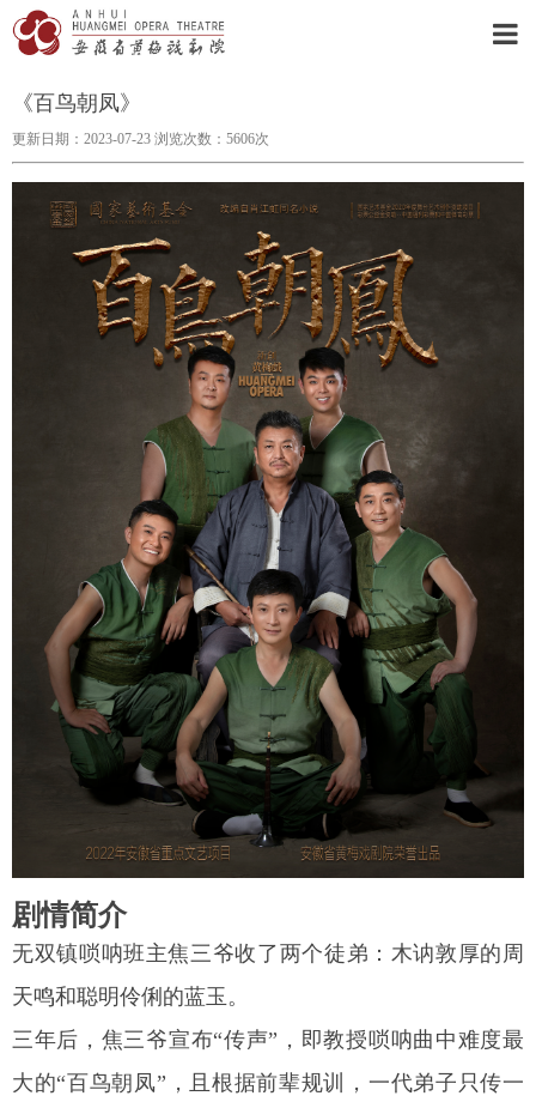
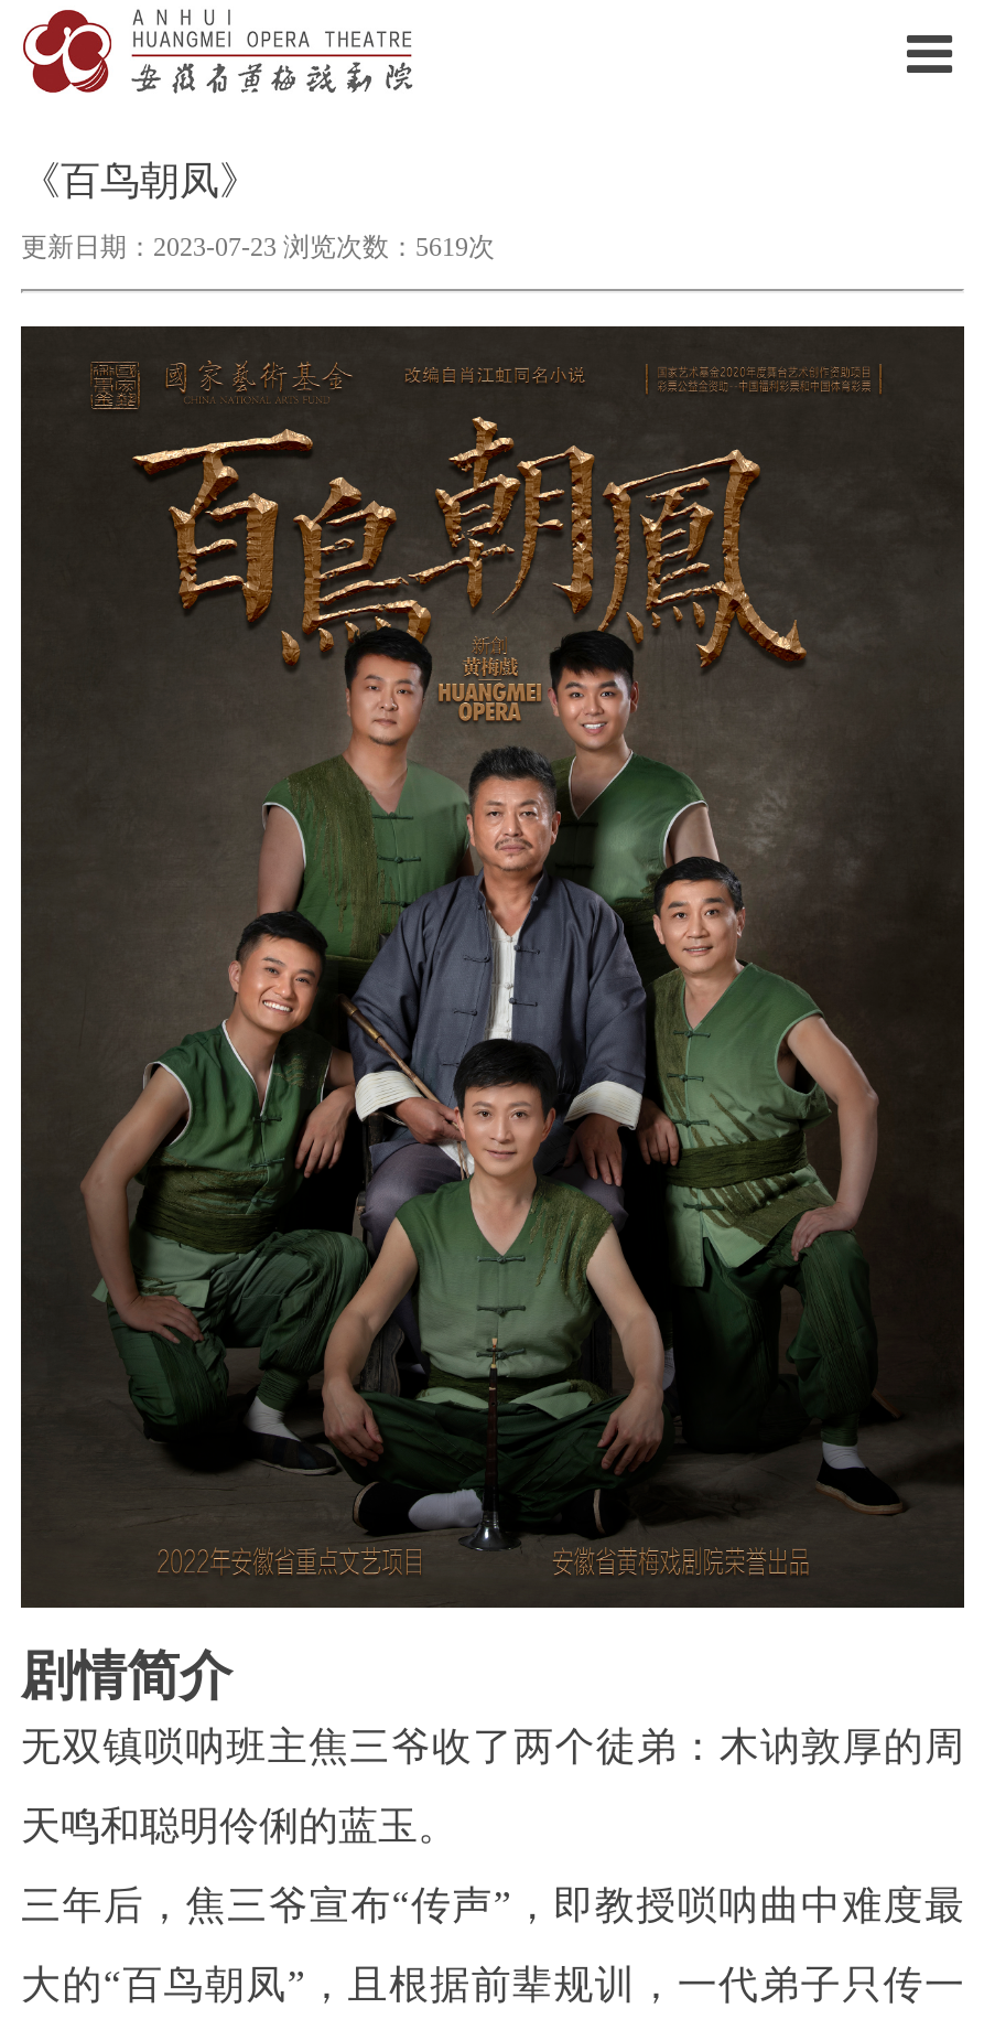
[12,131,269,147] 更新日期：2023-07-23 浏览次数：5606次 -> [21,232,495,262] 更新日期：2023-07-23 浏览次数：5619次

